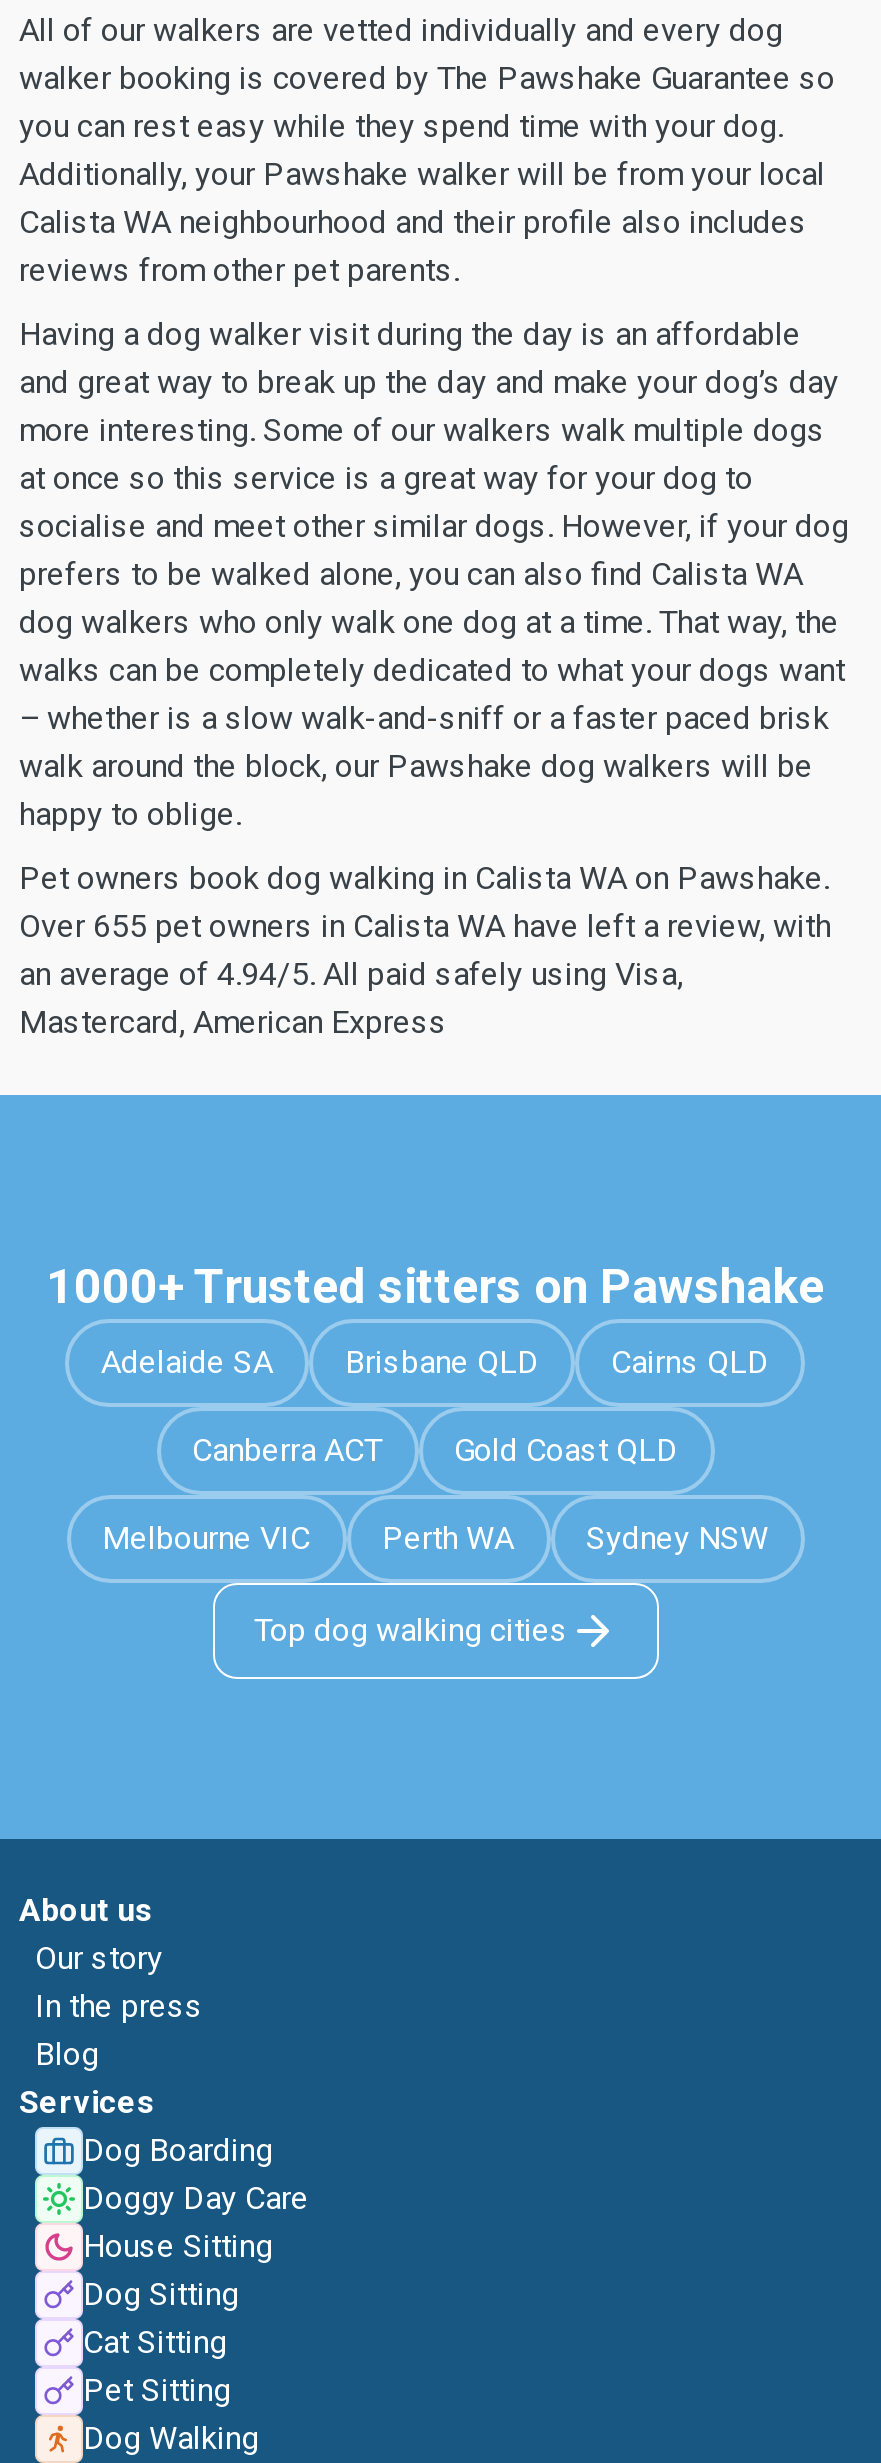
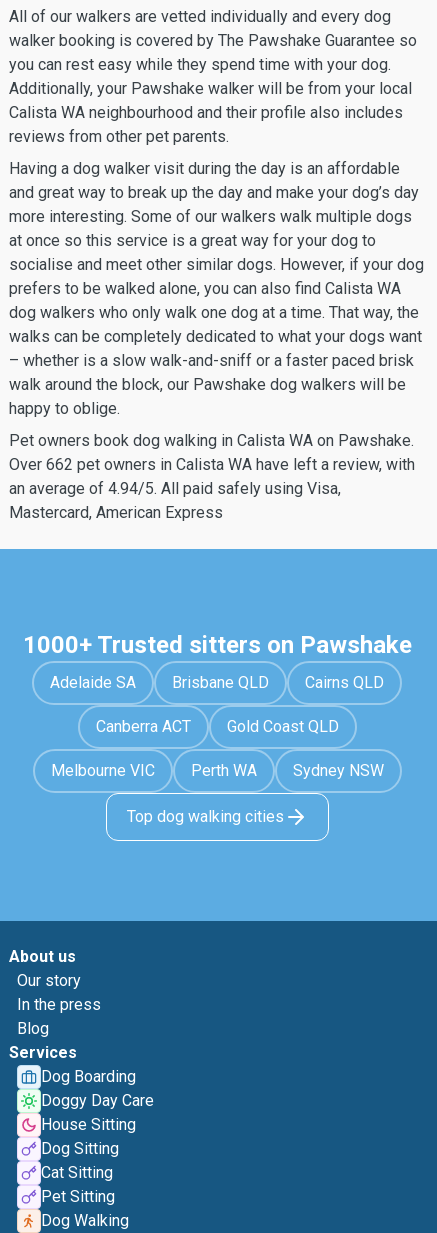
[19,907,831,945] Over 655 pet owners in Calista WA have left a review, with -> [9,455,415,474] Over 662 pet owners in Calista WA have left a review, with

